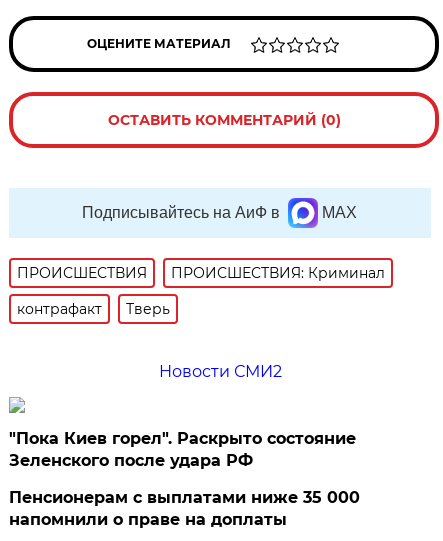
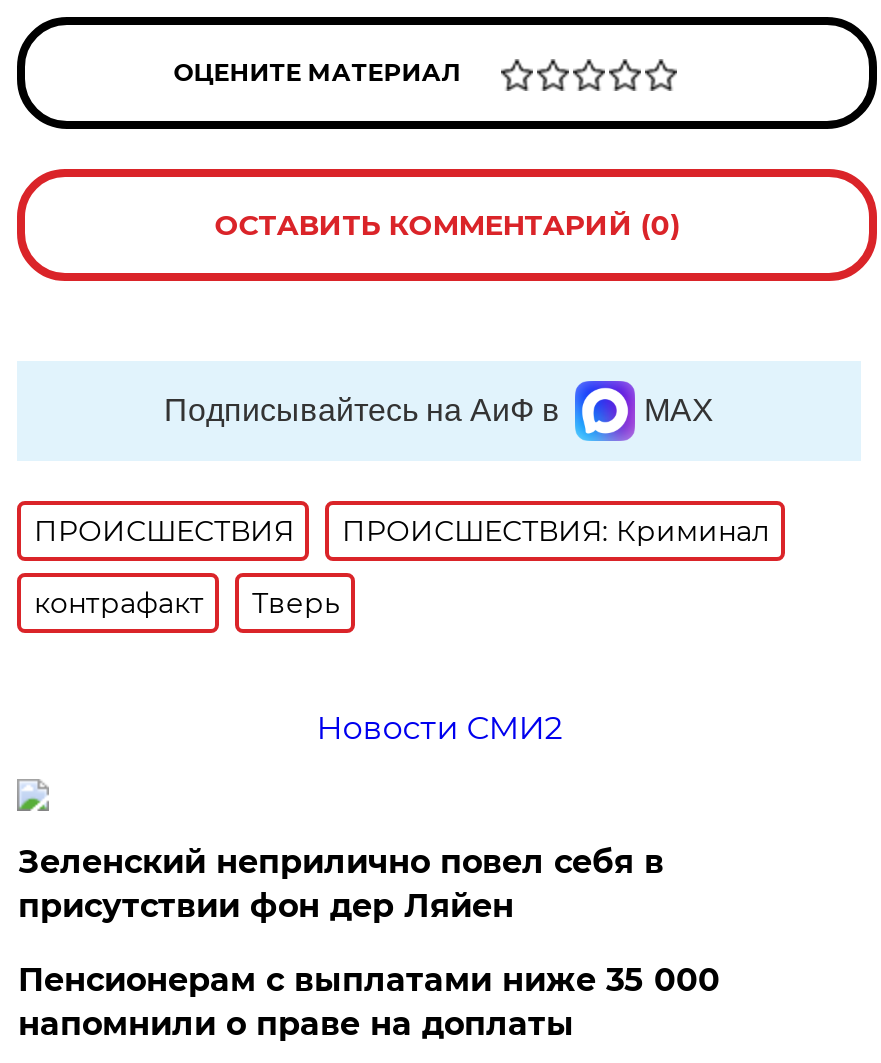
[9,429,356,470] "Пока Киев горел". Раскрыто состояние | Зеленского после удара РФ -> [18,843,664,925] Зеленский неприлично повел cебя в | присутствии фон дер Ляйен

